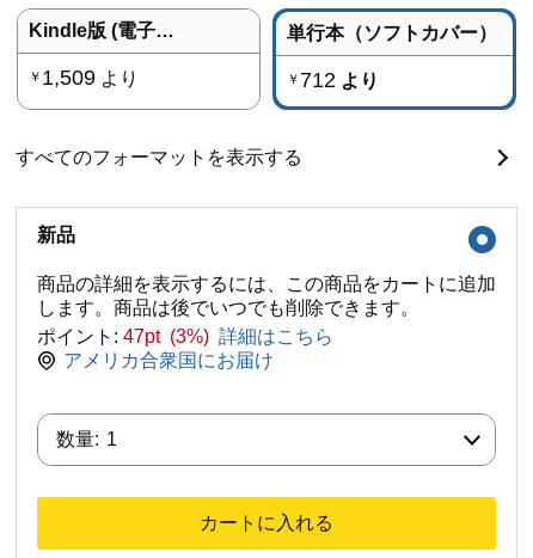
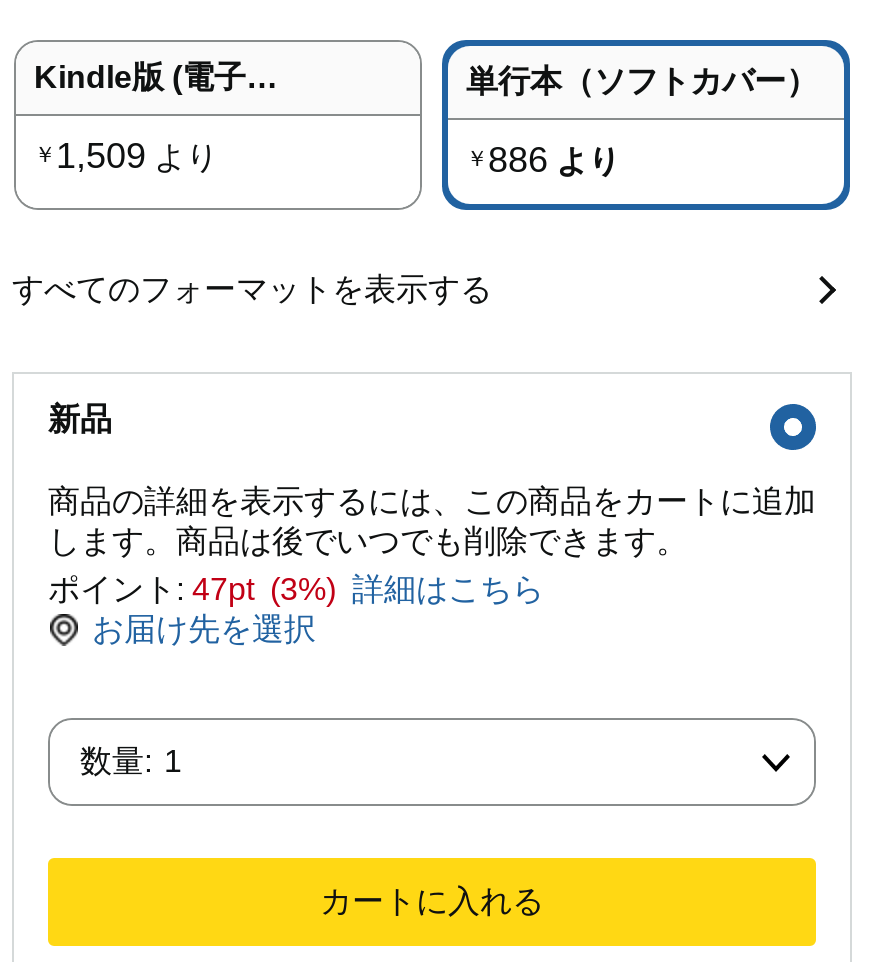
[287,68,379,92] ￥712より -> [466,140,620,180] ￥886より
[63,350,274,371] アメリカ合衆国にお届け -> [92,612,316,646] お届け先を選択

